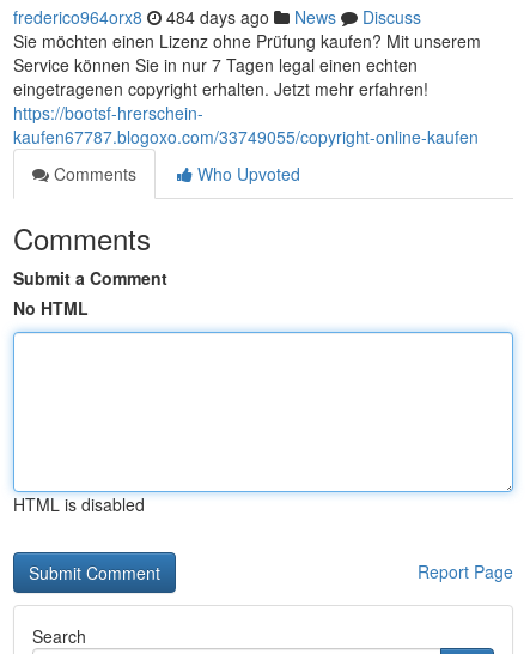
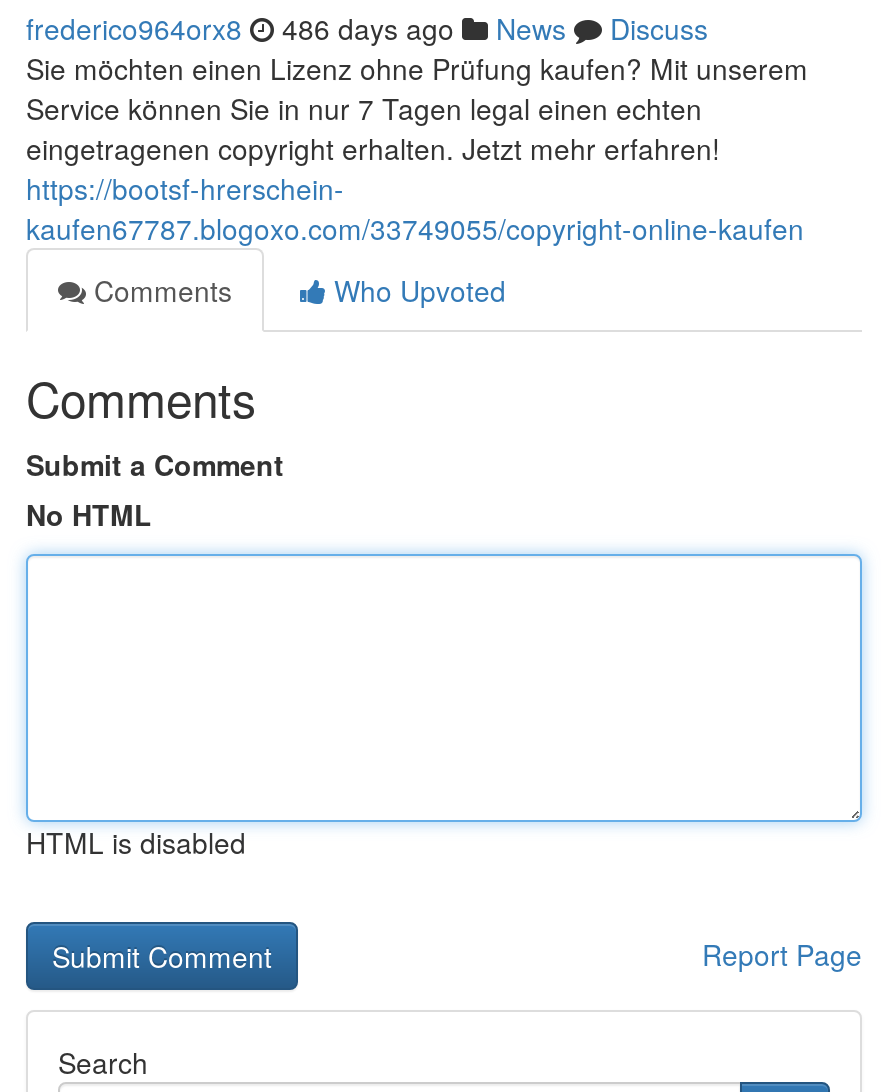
[13,5,421,29] frederico964orx8 484 days ago News Discuss -> [26,8,708,48] frederico964orx8 486 days ago News Discuss

